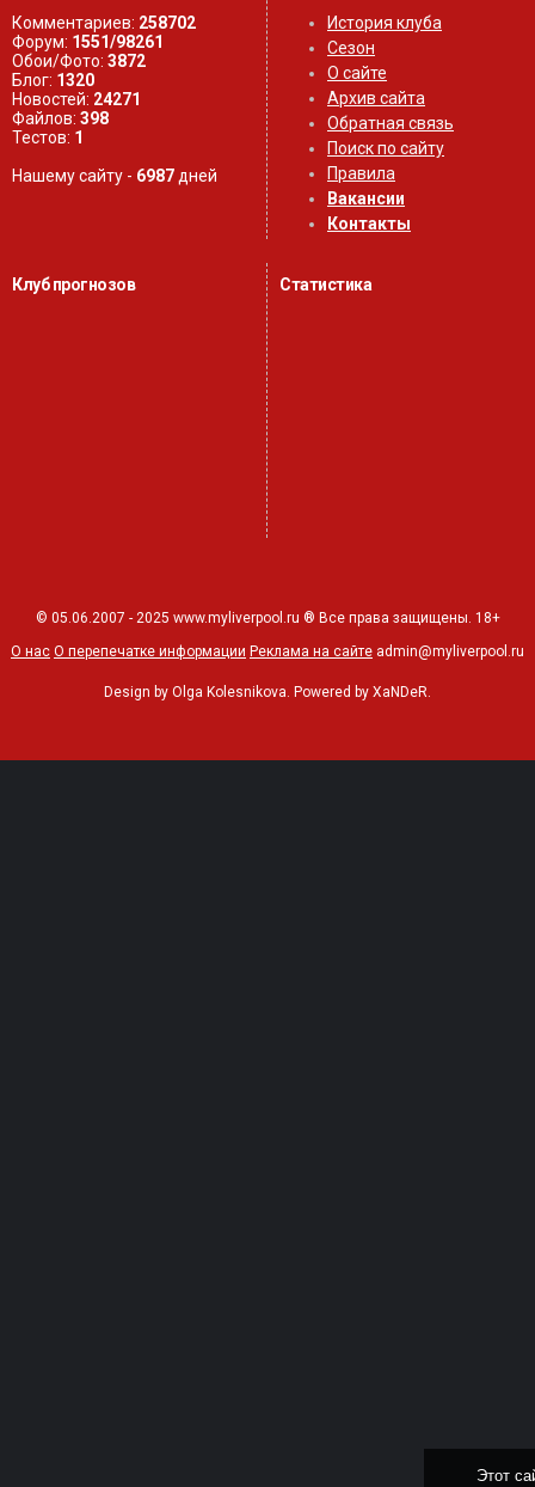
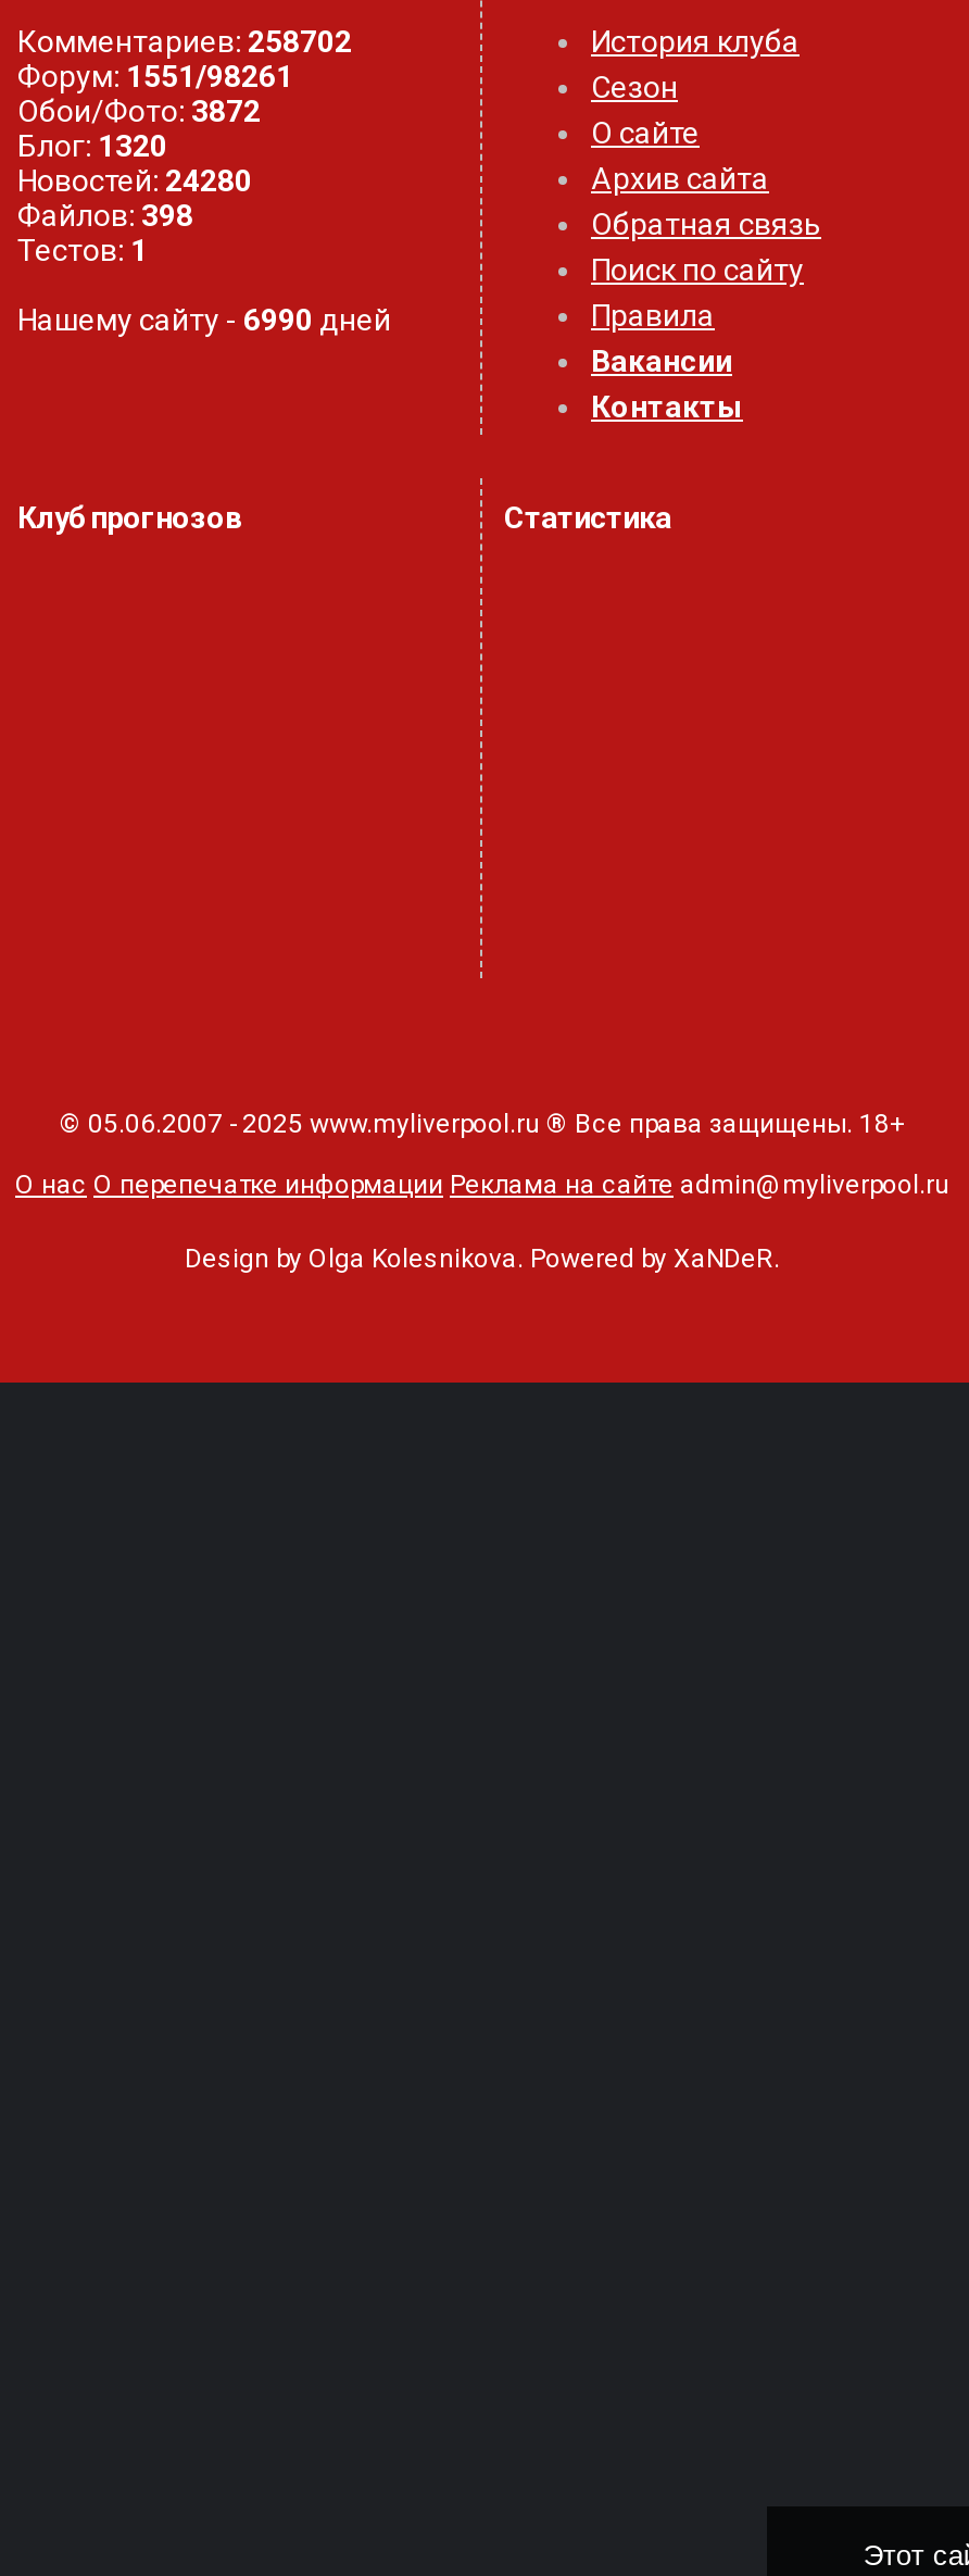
[12,90,141,109] Новостей: 24271 -> [17,163,252,198] Новостей: 24280
[12,166,217,185] Нашему сайту - 6987 дней -> [17,302,391,337] Нашему сайту - 6990 дней

